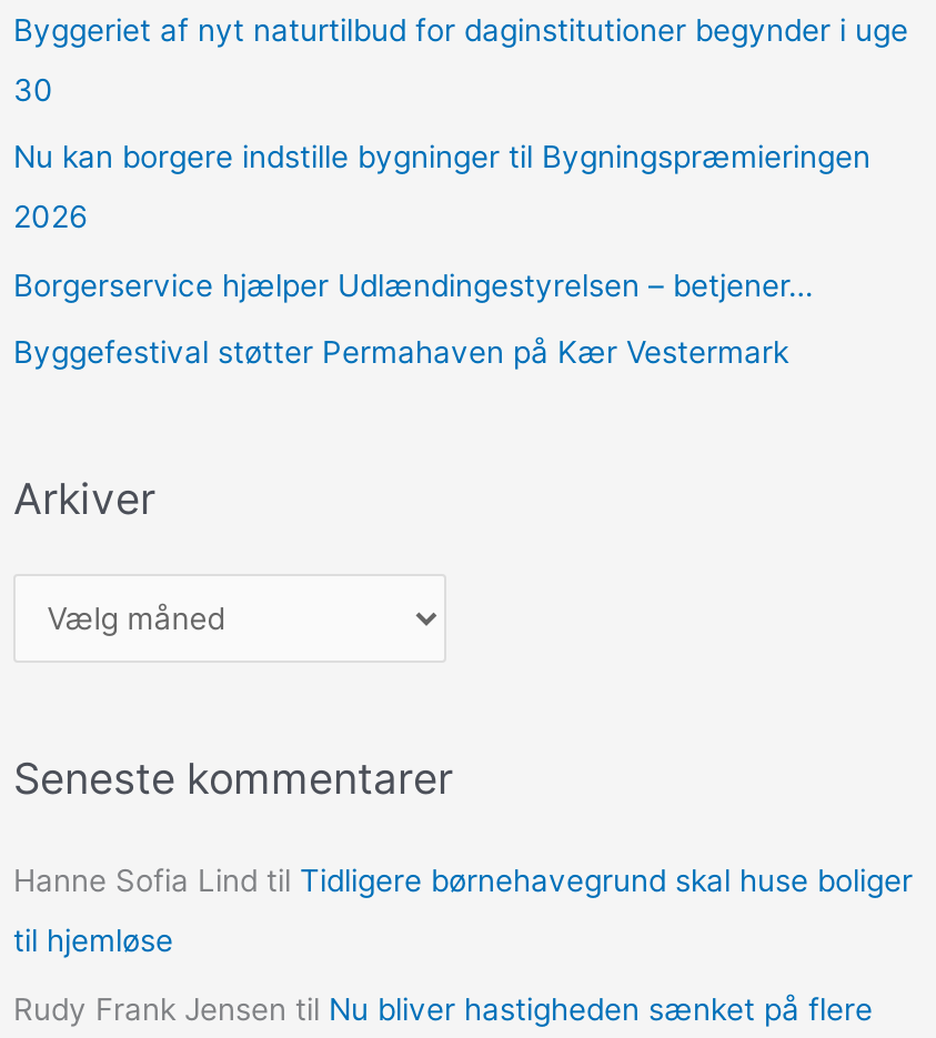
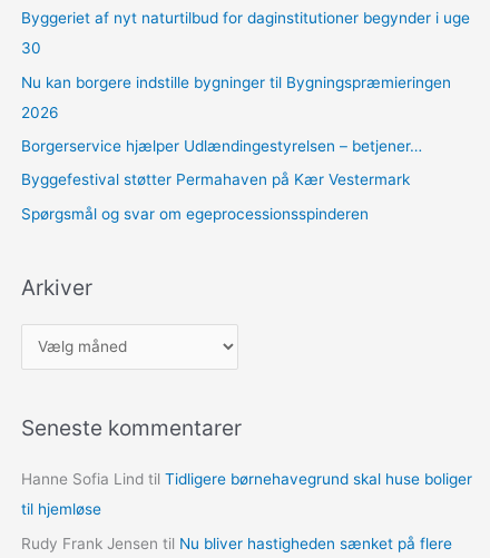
none -> [21,205,369,223] Spørgsmål og svar om egeprocessionsspinderen

